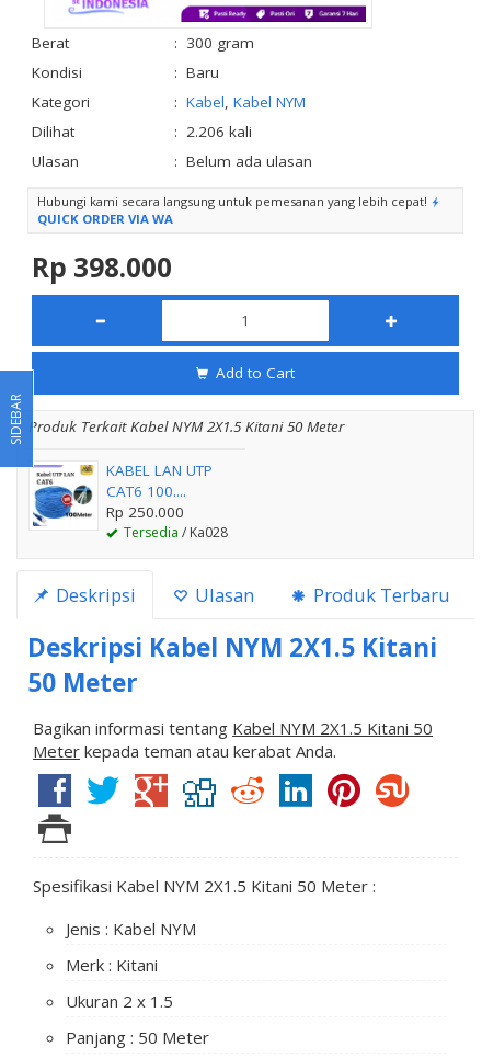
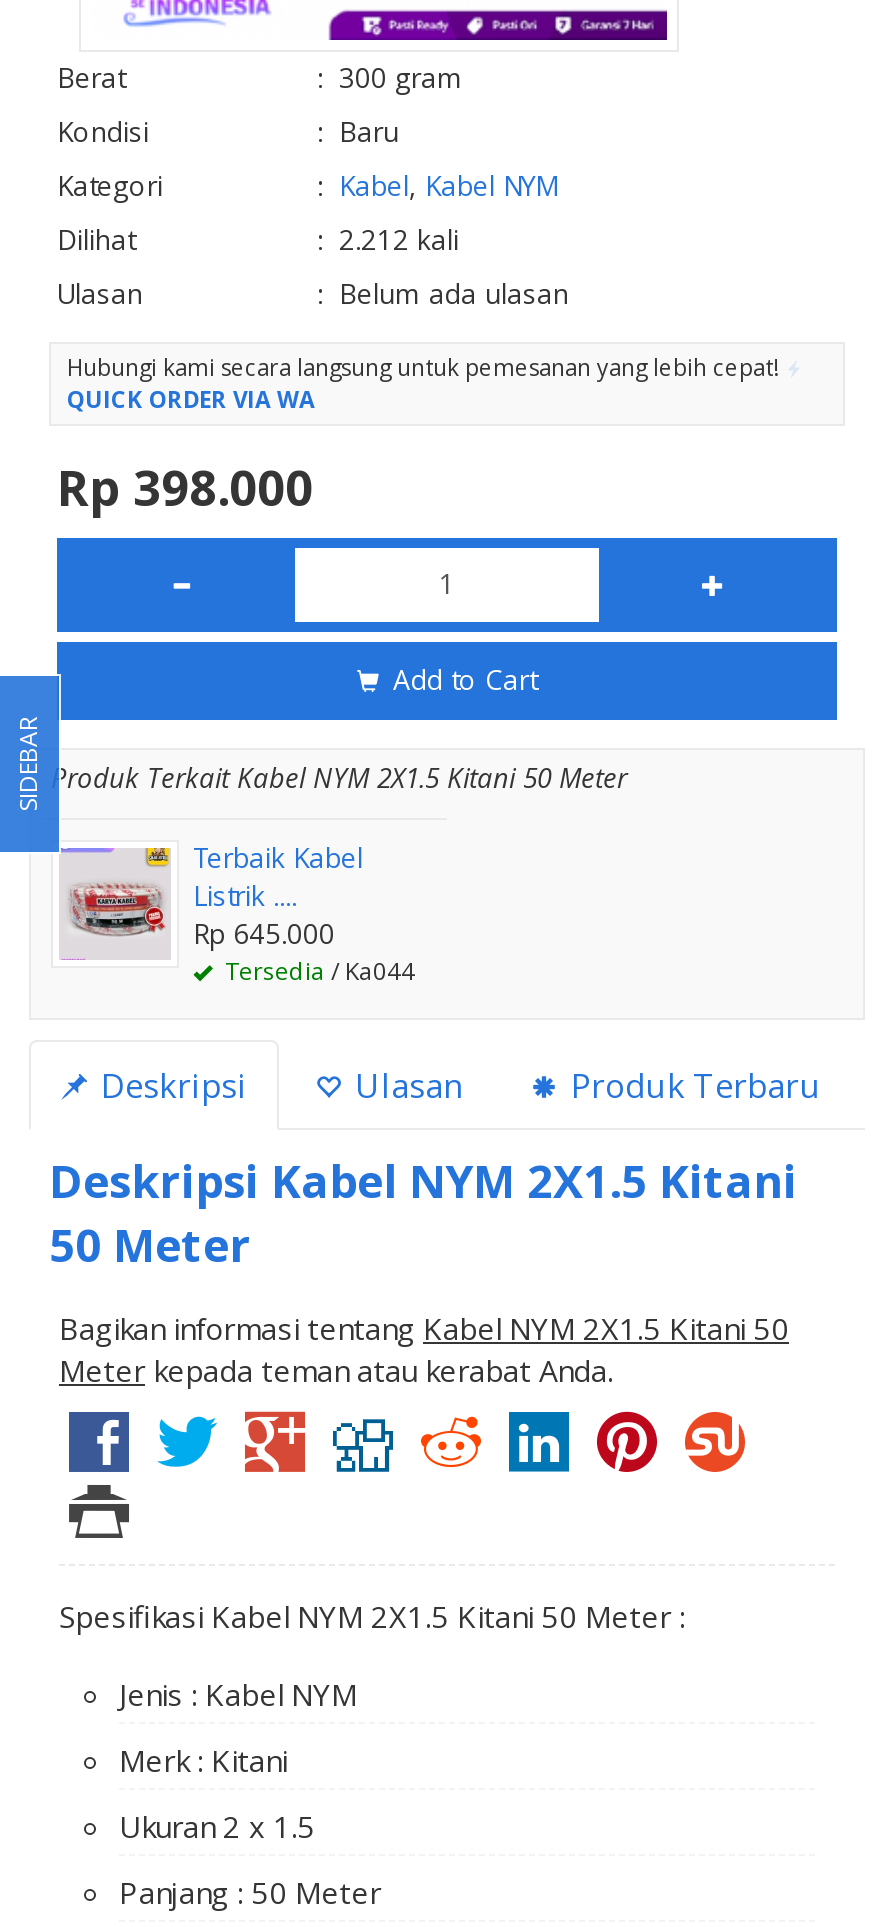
[174,121,252,141] : 2.206 kali -> [317,221,459,257] : 2.212 kali
[32,460,228,541] [image] | KABEL LAN UTP | CAT6 100.... | Rp 250.000 | Tersedia / Ka028 -> [61,839,415,987] [image] | Terbaik Kabel | Listrik .... | Rp 645.000 | Tersedia / Ka044

